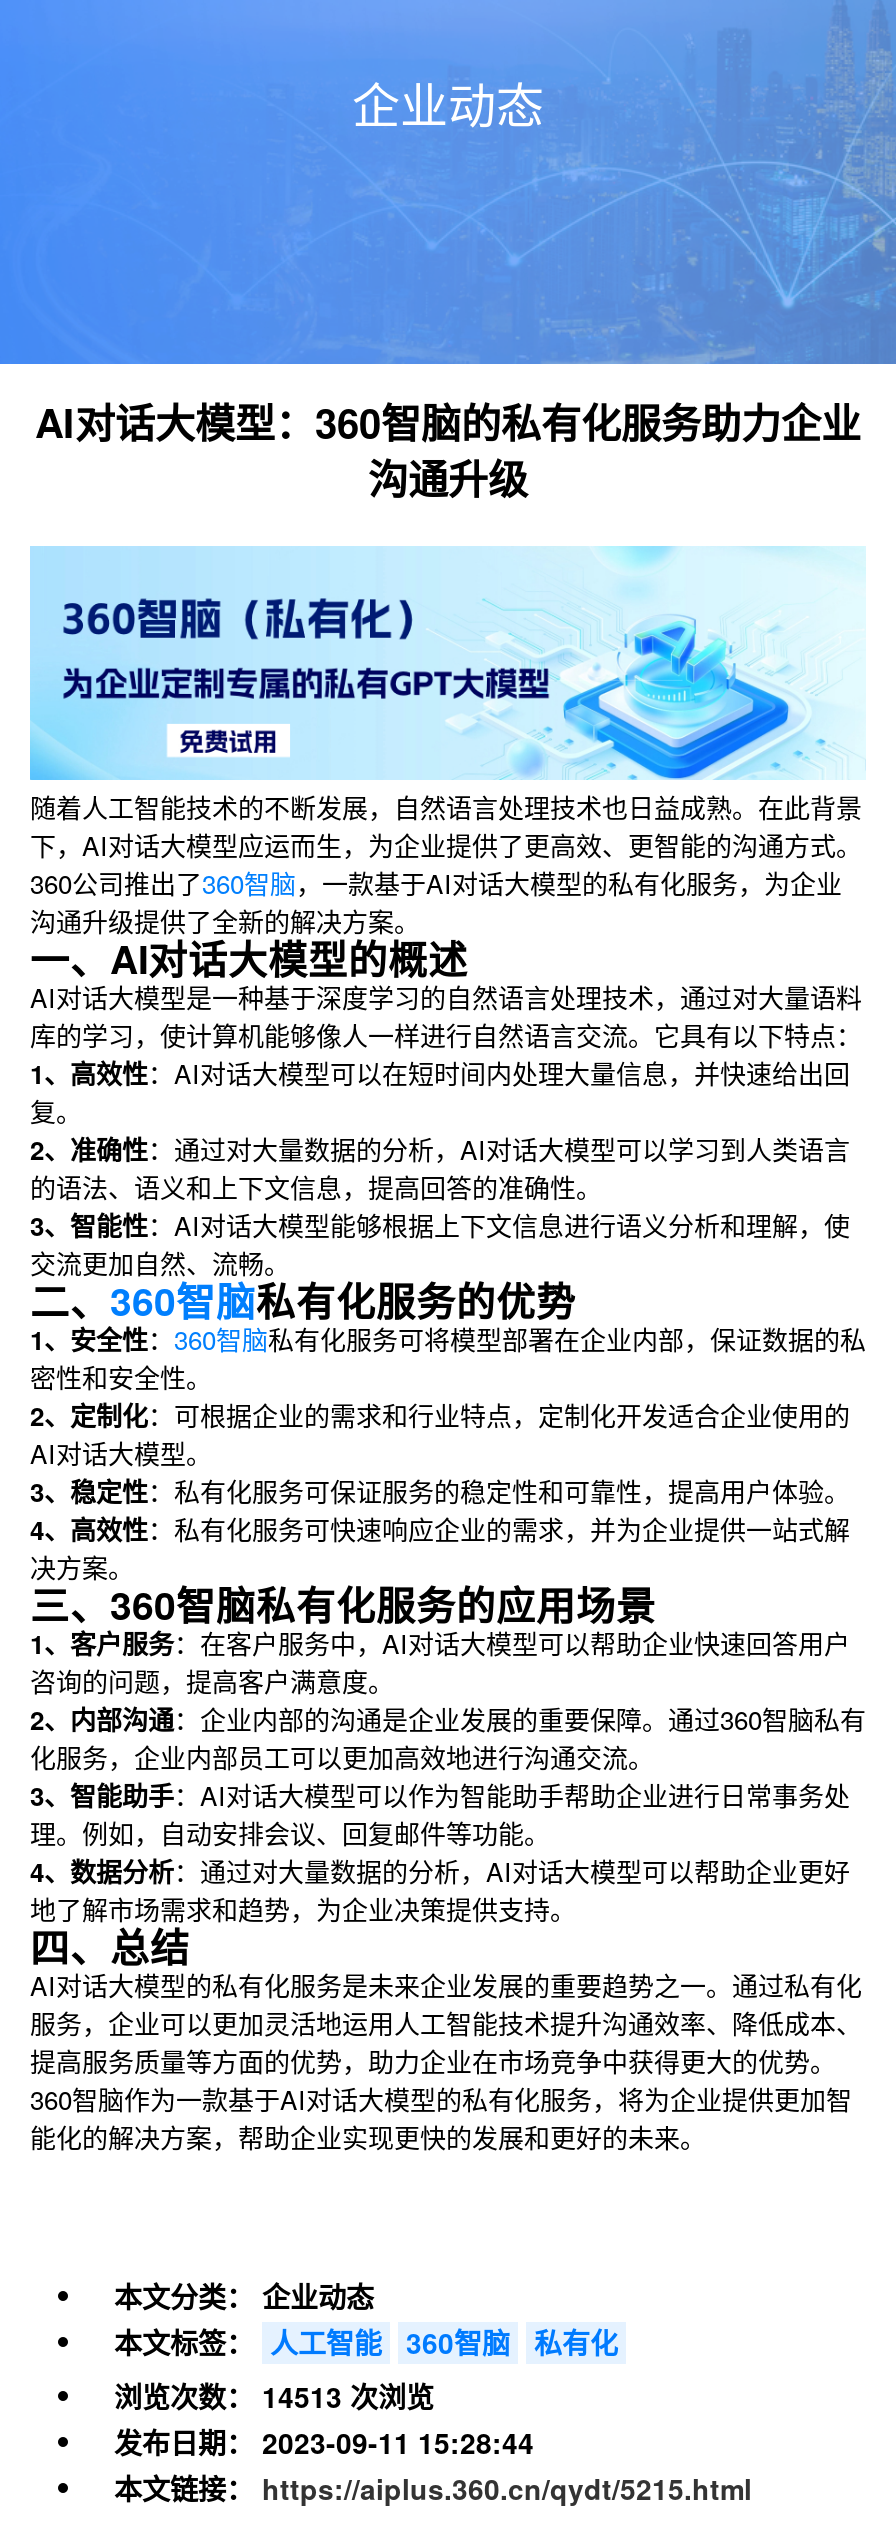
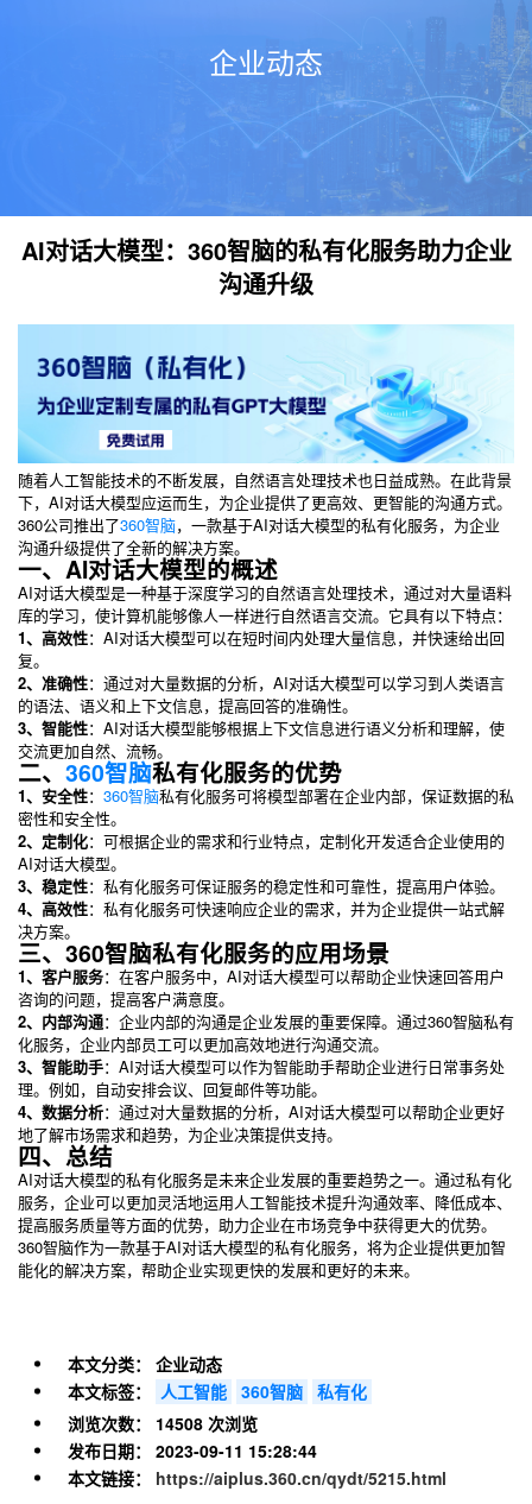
[114,2375,434,2415] 浏览次数： 14513 次浏览 -> [68,1411,258,1435] 浏览次数： 14508 次浏览

